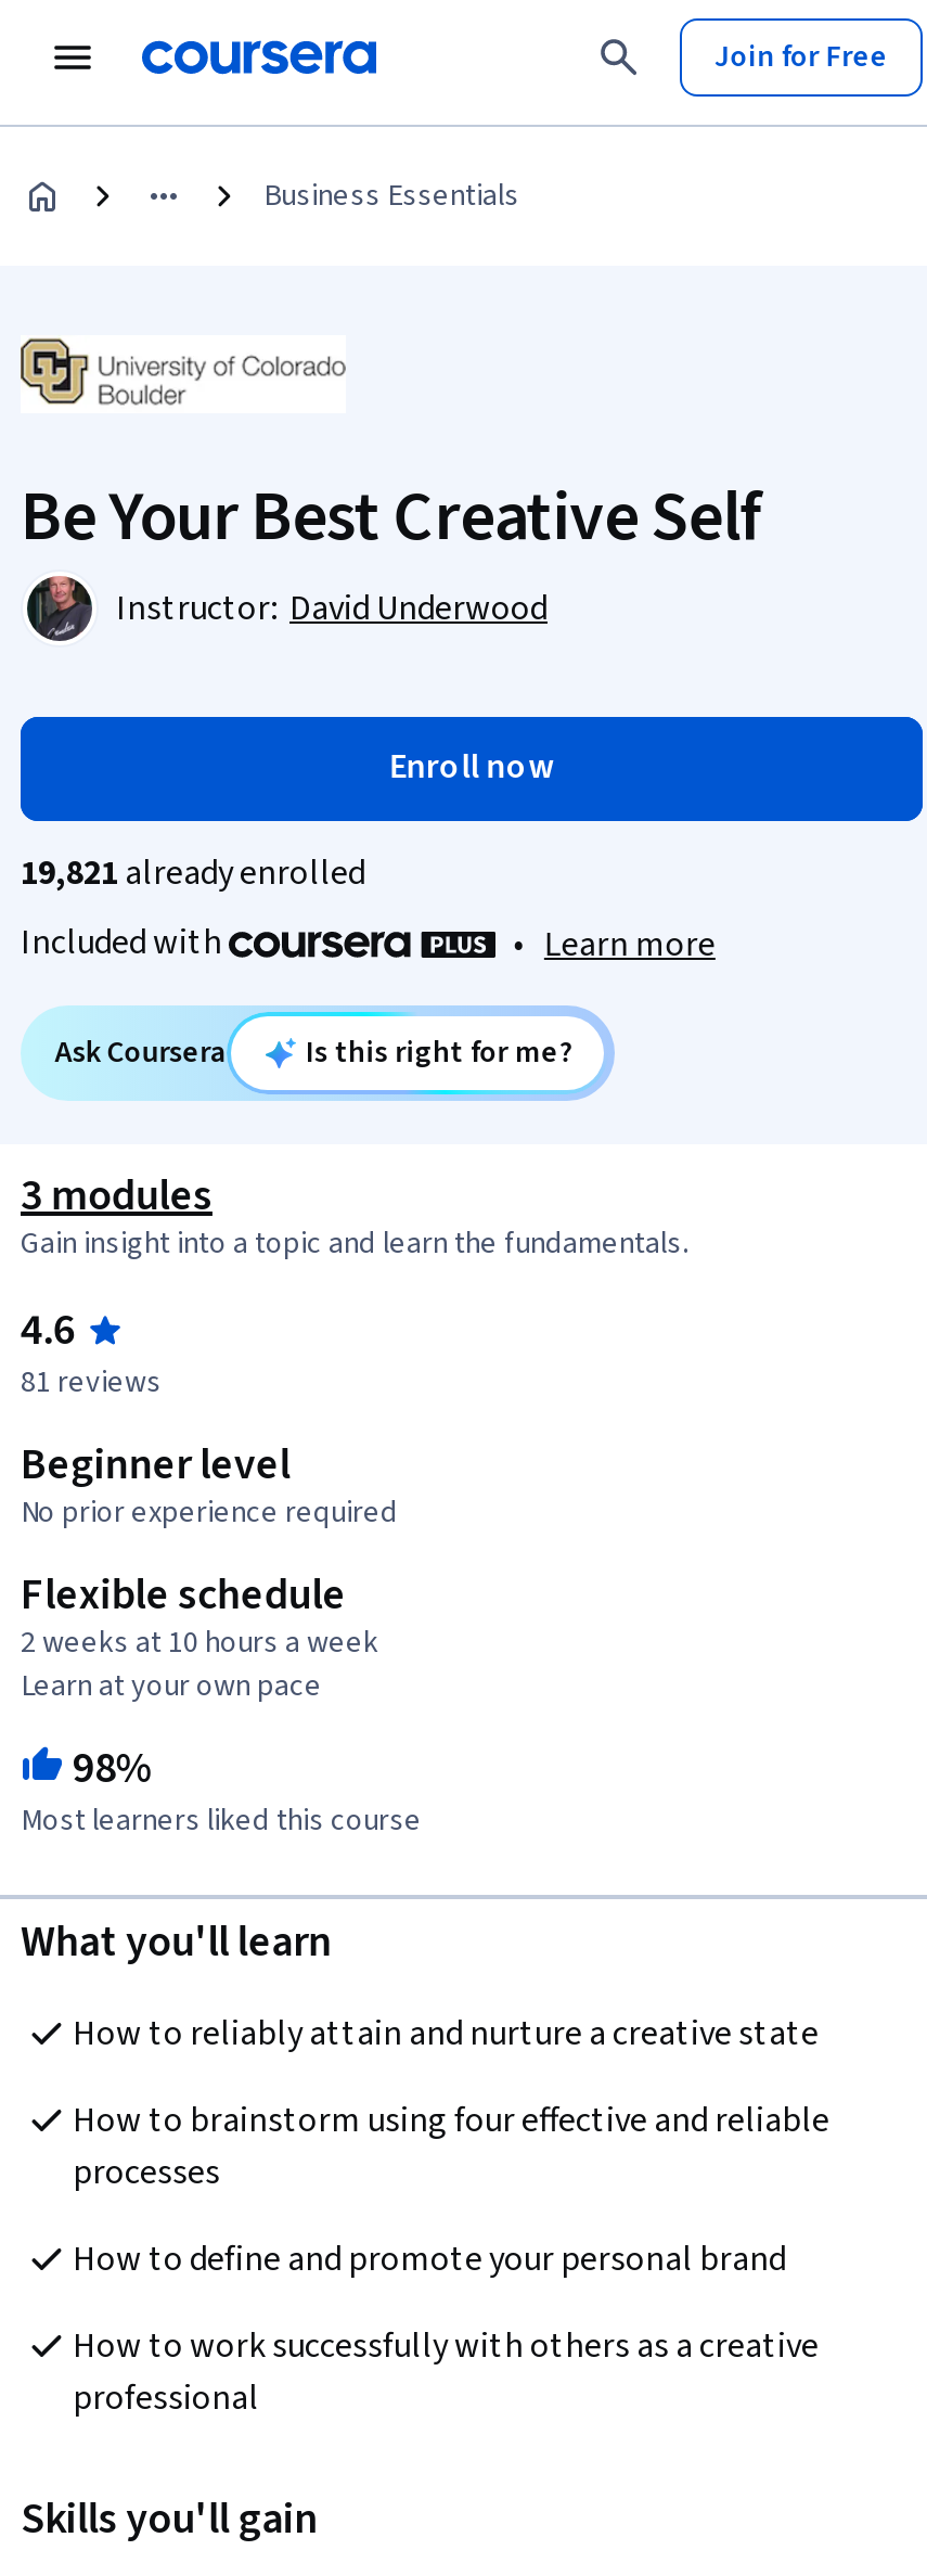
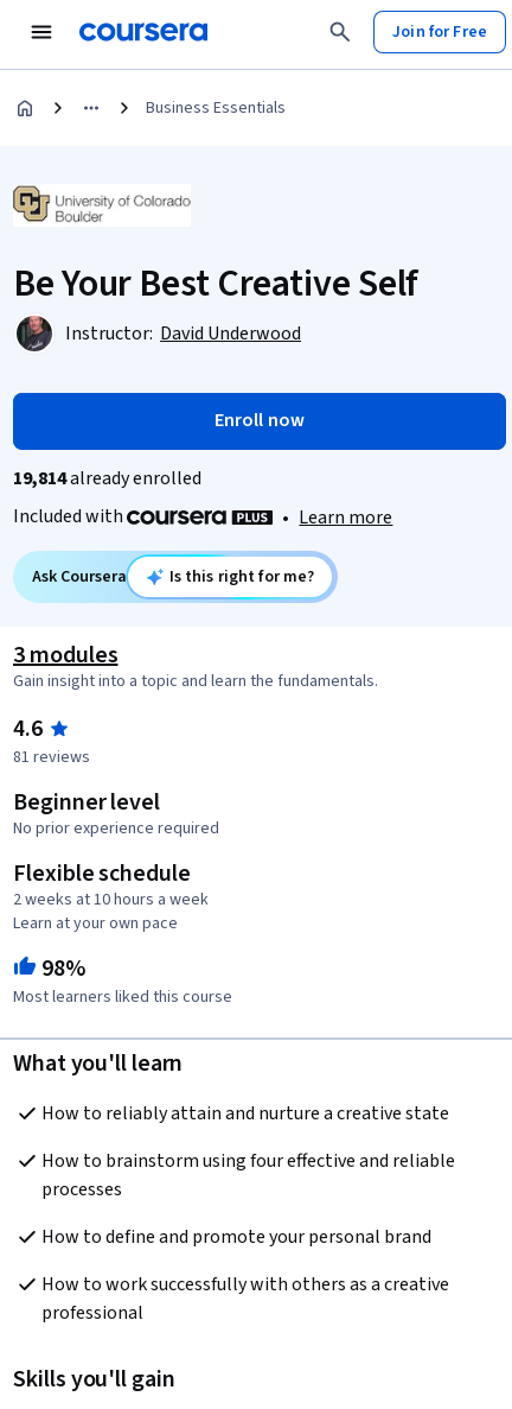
[21,849,365,897] 19,821 already enrolled -> [13,465,201,491] 19,814 already enrolled

